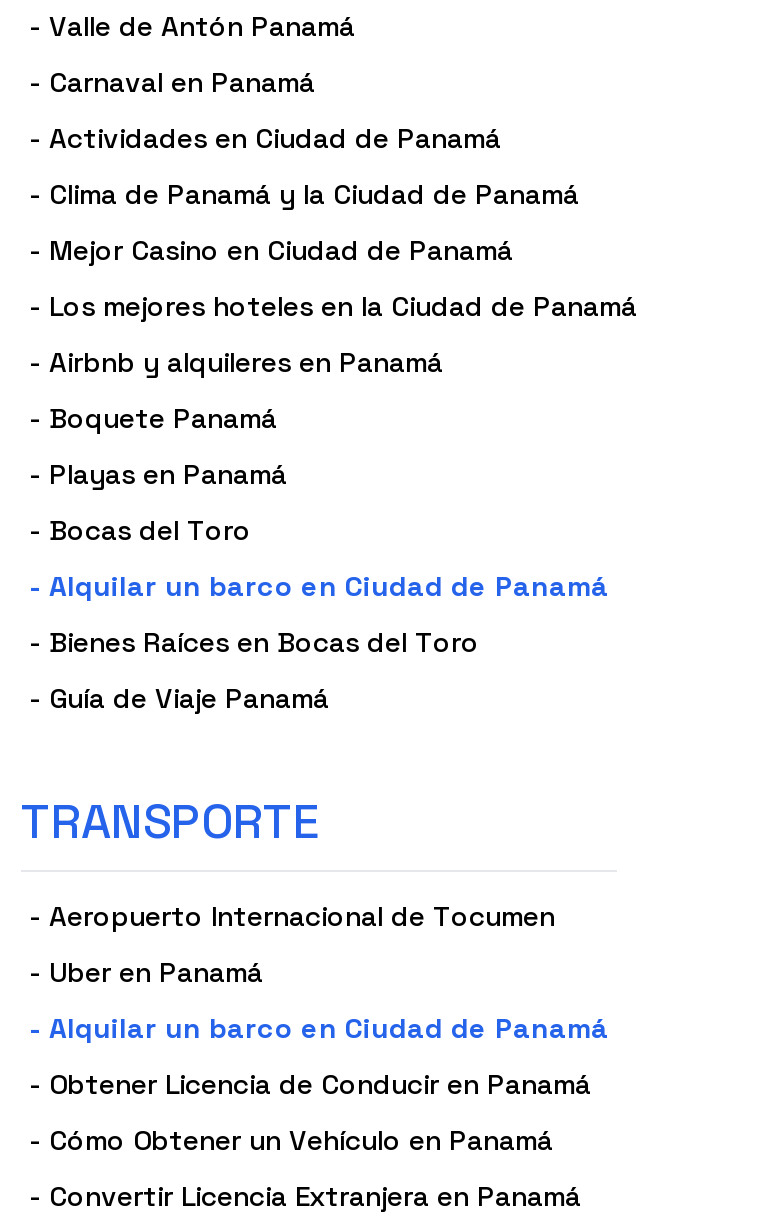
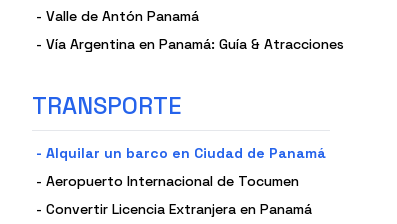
[29,65,637,717] - Carnaval en Panamá | - Actividades en Ciudad de Panamá | - Clima de Panamá y la Ciudad de Panamá | - Mejor Casino en Ciudad de Panamá | - Los mejores hoteles en la Ciudad de Panamá | - Airbnb y alquileres en Panamá | - Boquete Panamá | - Playas en Panamá | - Bocas del Toro | - Alquilar un barco en Ciudad de Panamá | - Bienes Raíces en Bocas del Toro | - Guía de Viaje Panamá -> [36,35,344,53] - Vía Argentina en Panamá: Guía & Atracciones
moved [29,899,555,935] -> [36,172,299,190]: - Aeropuerto Internacional de Tocumen
[29,955,263,991] - Uber en Panamá -> none
[29,1067,591,1159] - Obtener Licencia de Conducir en Panamá | - Cómo Obtener un Vehículo en Panamá -> none

